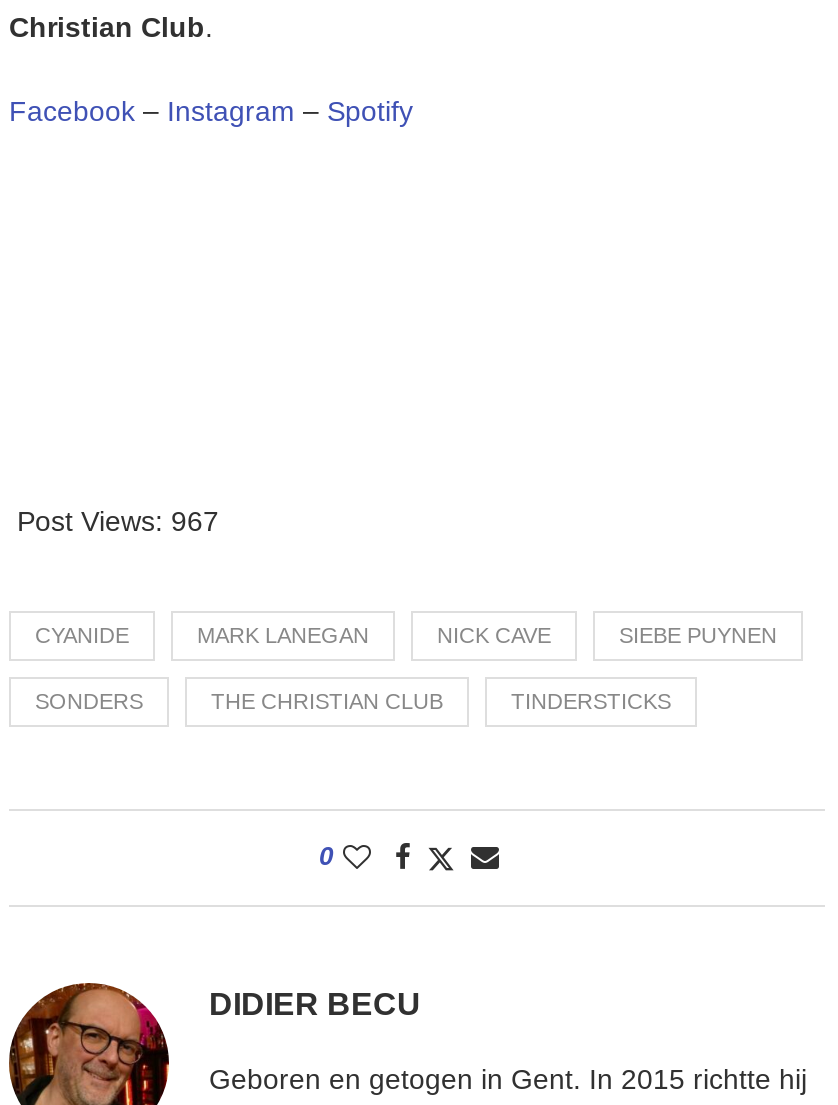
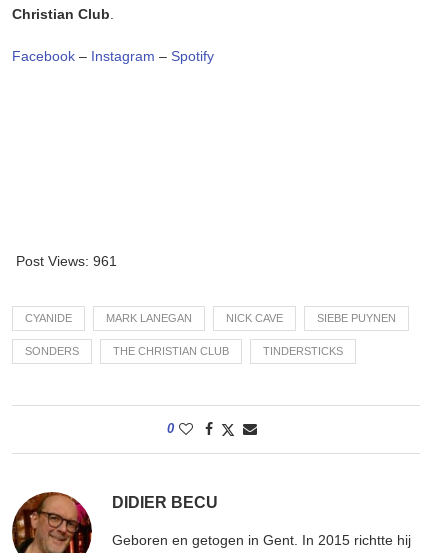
[17,505,219,537] Post Views: 967 -> [16,253,117,269] Post Views: 961

